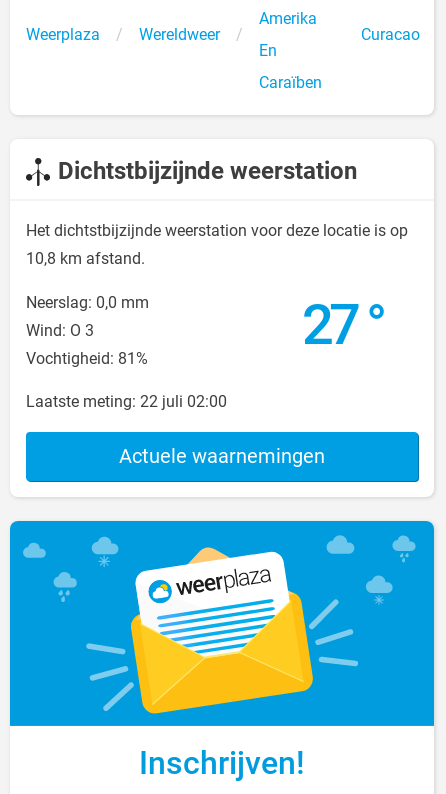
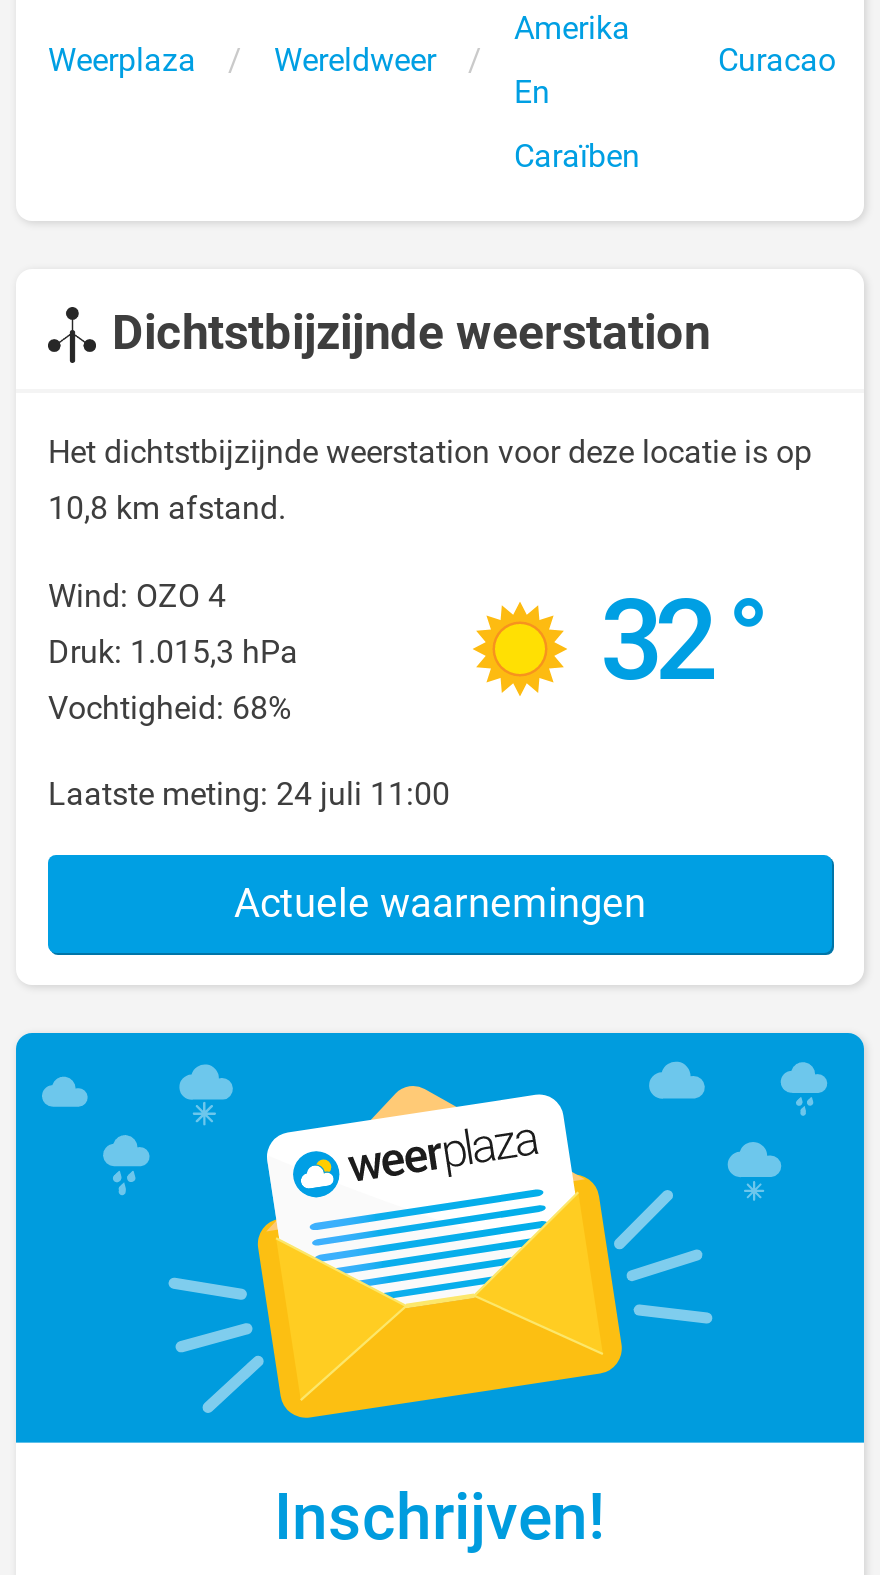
none -> [472,601,568,697] [image]
[26,293,149,312] Neerslag: 0,0 mm -> [48,578,226,616] Wind: OZO 4
[302,292,382,358] 27 ° -> [600,576,760,708] 32 °
[26,321,94,340] Wind: O 3 -> [48,634,298,672] Druk: 1.015,3 hPa
[26,349,148,368] Vochtigheid: 81% -> [48,690,292,728] Vochtigheid: 68%
[26,392,227,411] Laatste meting: 22 juli 02:00 -> [48,776,450,814] Laatste meting: 24 juli 11:00

